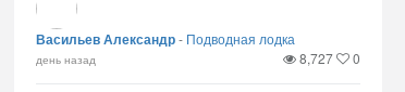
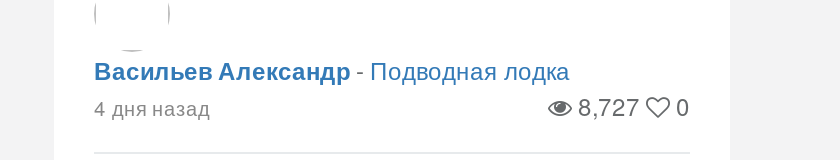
[36,51,96,67] день назад -> [94,92,210,122] 4 дня назад

